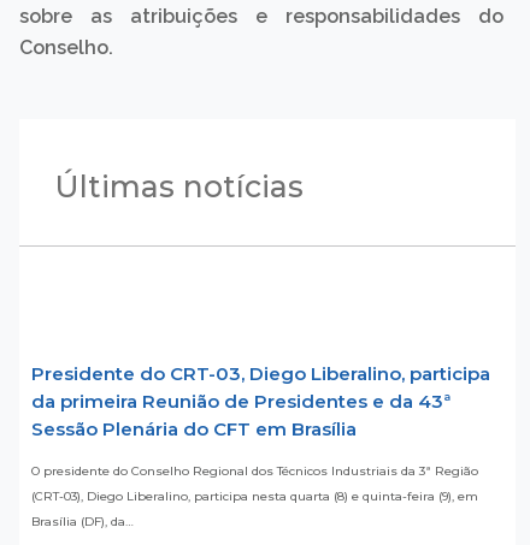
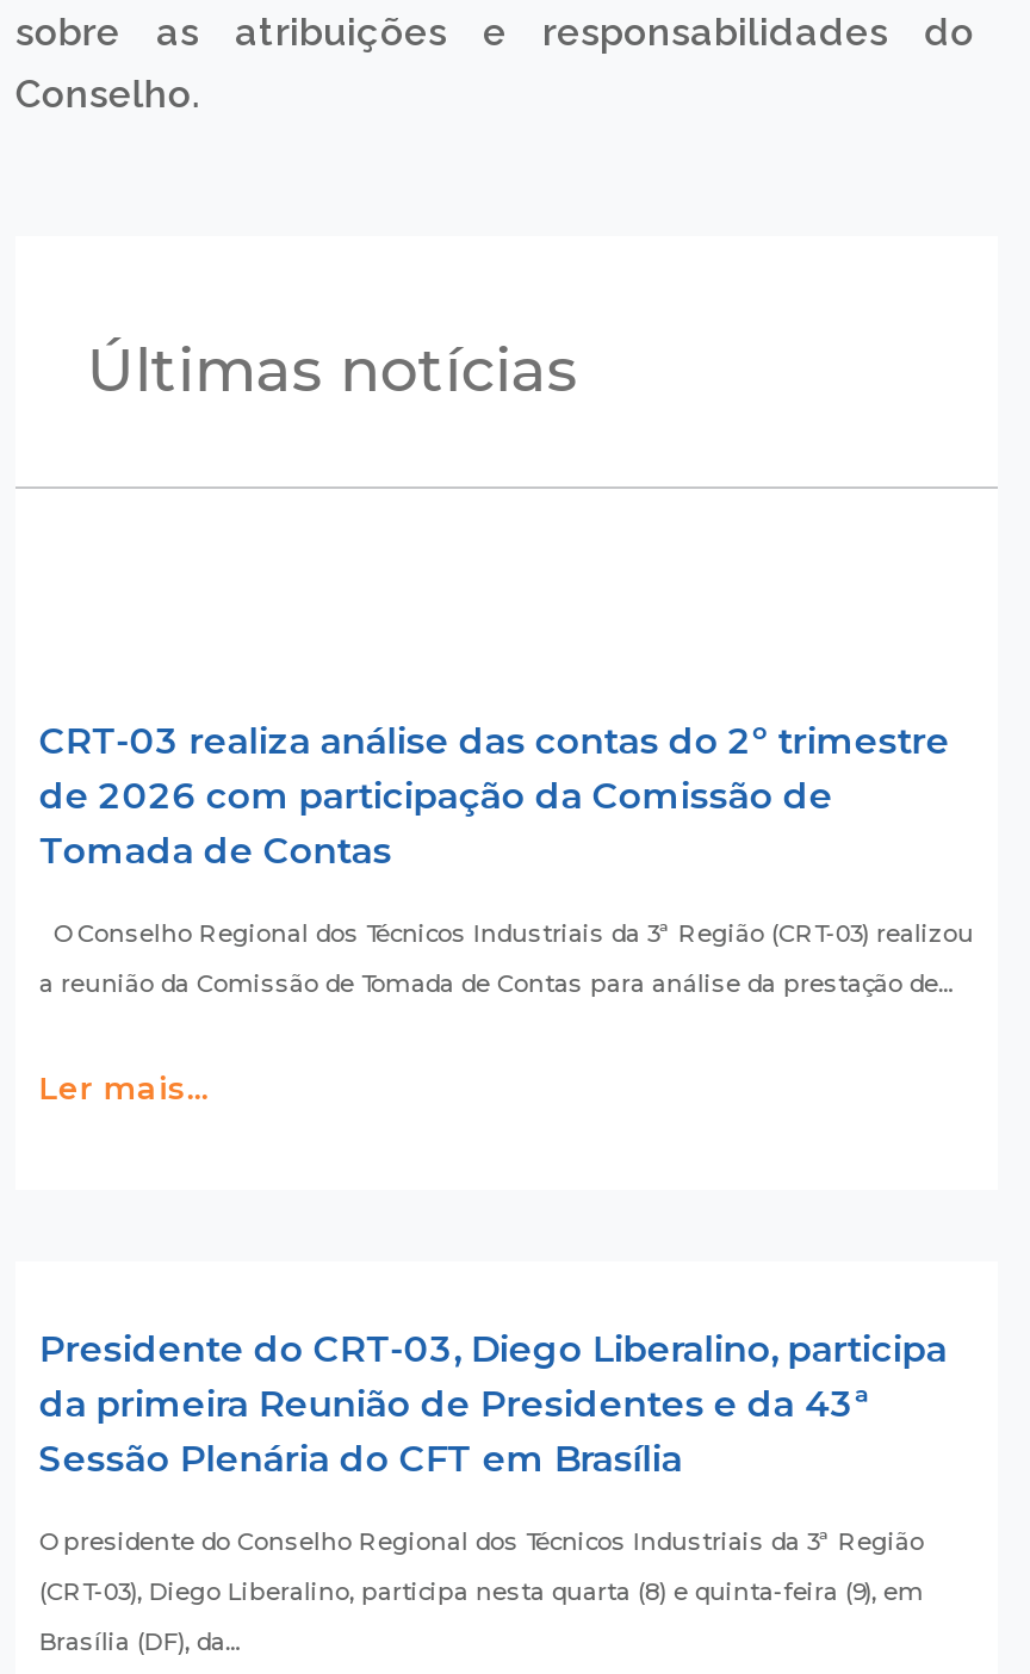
none -> [39,718,974,1106] CRT-03 realiza análise das contas do 2º trimestre | de 2026 com participação da Comissão de | Tomada de Contas | O Conselho Regional dos Técnicos Industriais da 3ª Região (CRT-03) realizou | a reunião da Comissão de Tomada de Contas para análise da prestação de… | Ler mais...

